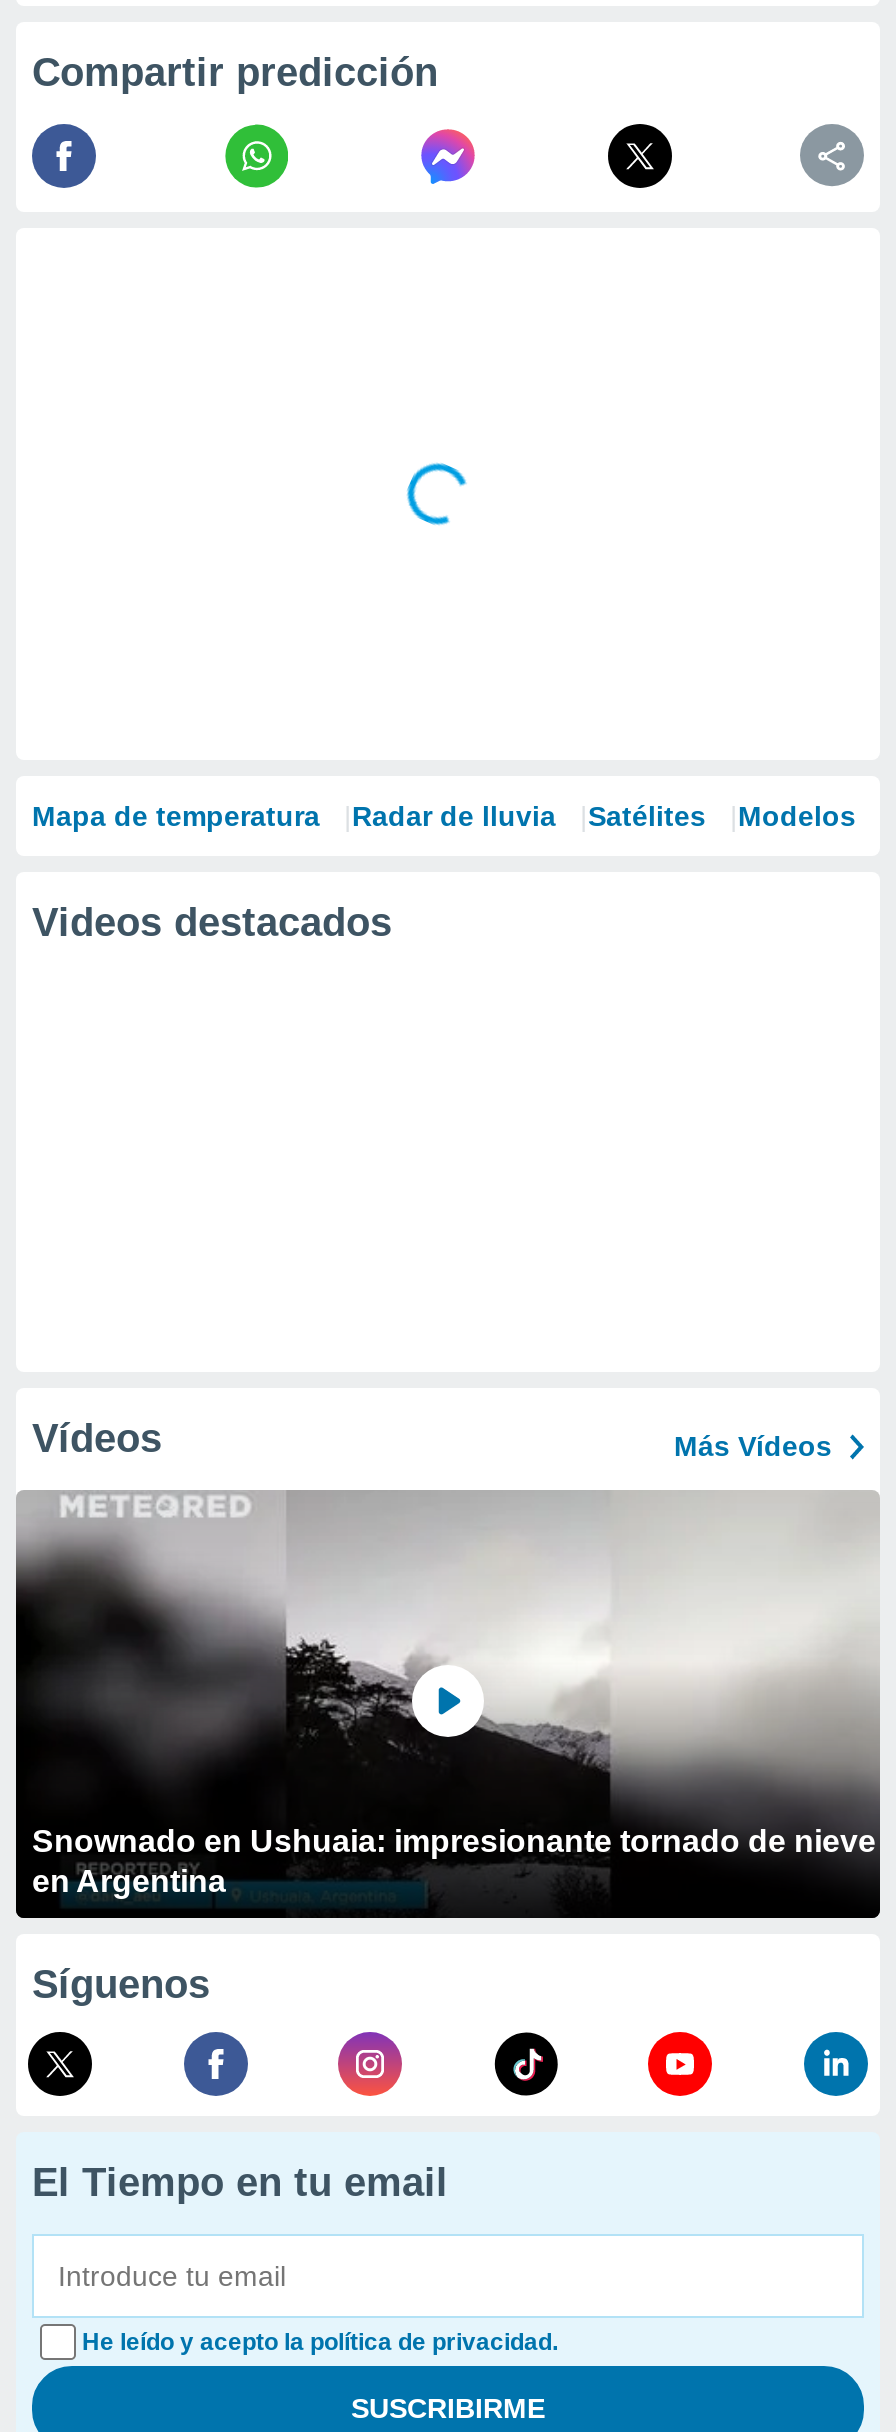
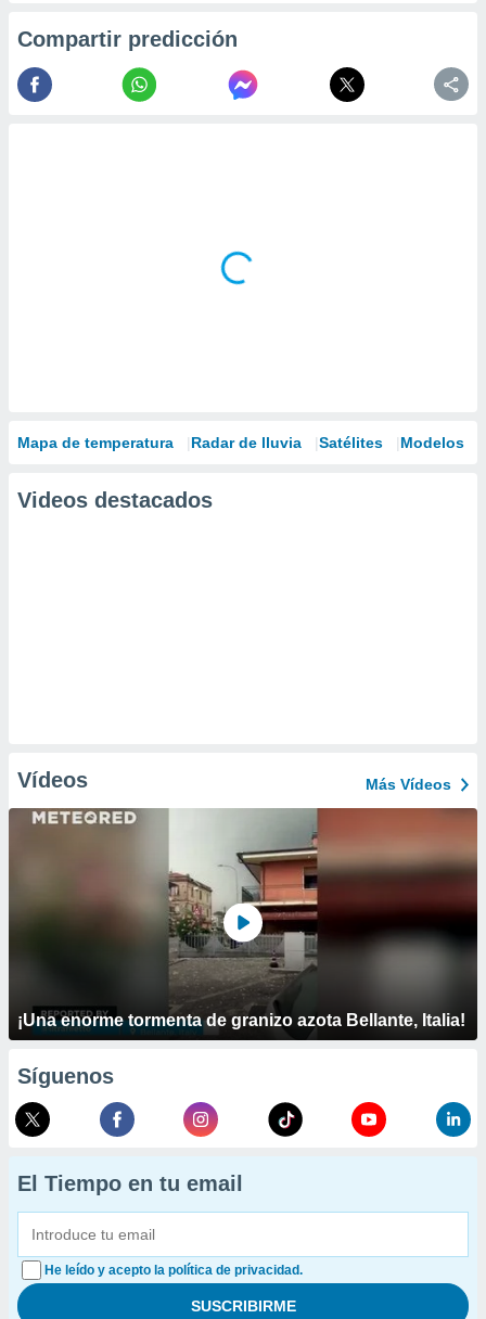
[16,1490,880,1898] [image] | Snownado en Ushuaia: impresionante tornado de nieve | en Argentina -> [9,808,478,1029] [image] | ¡Una enorme tormenta de granizo azota Bellante, Italia!

